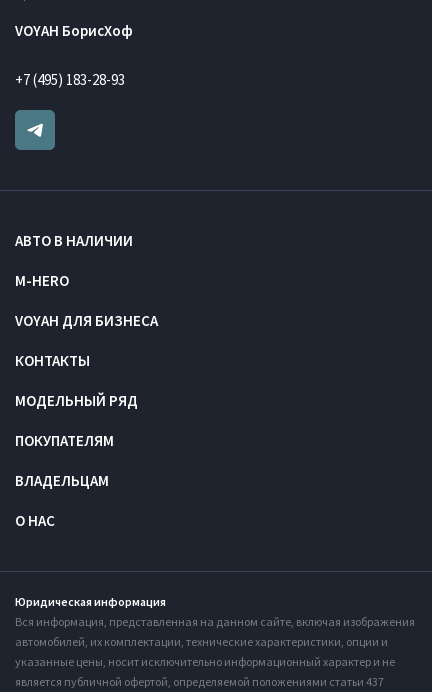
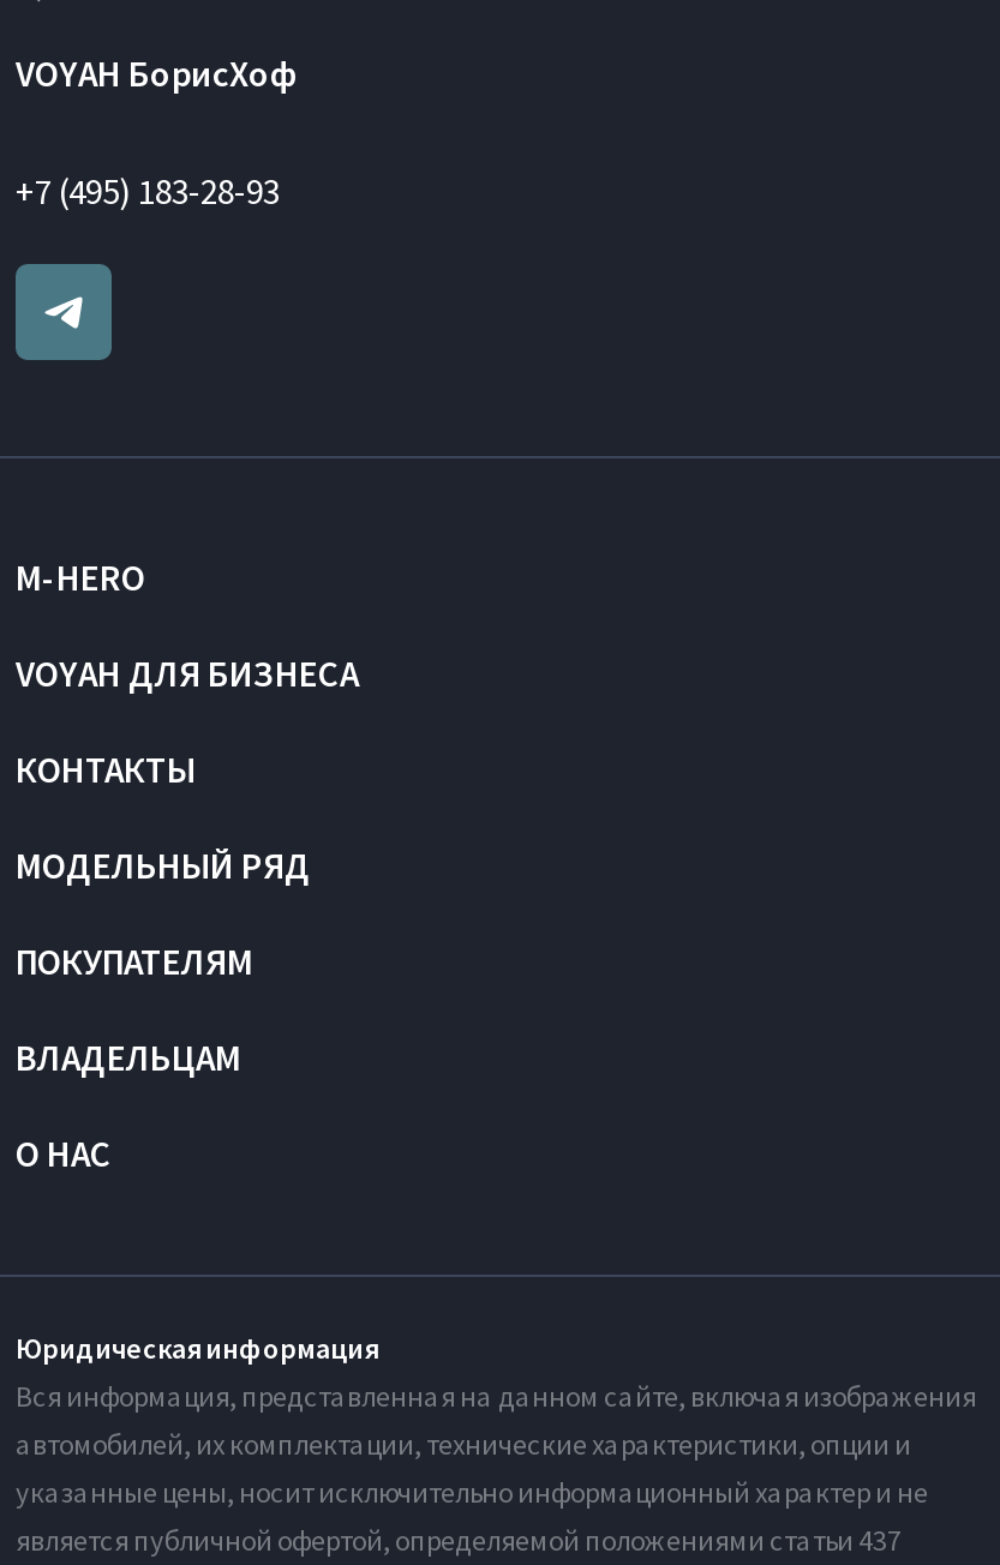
[15,231,133,250] АВТО В НАЛИЧИИ -> none

